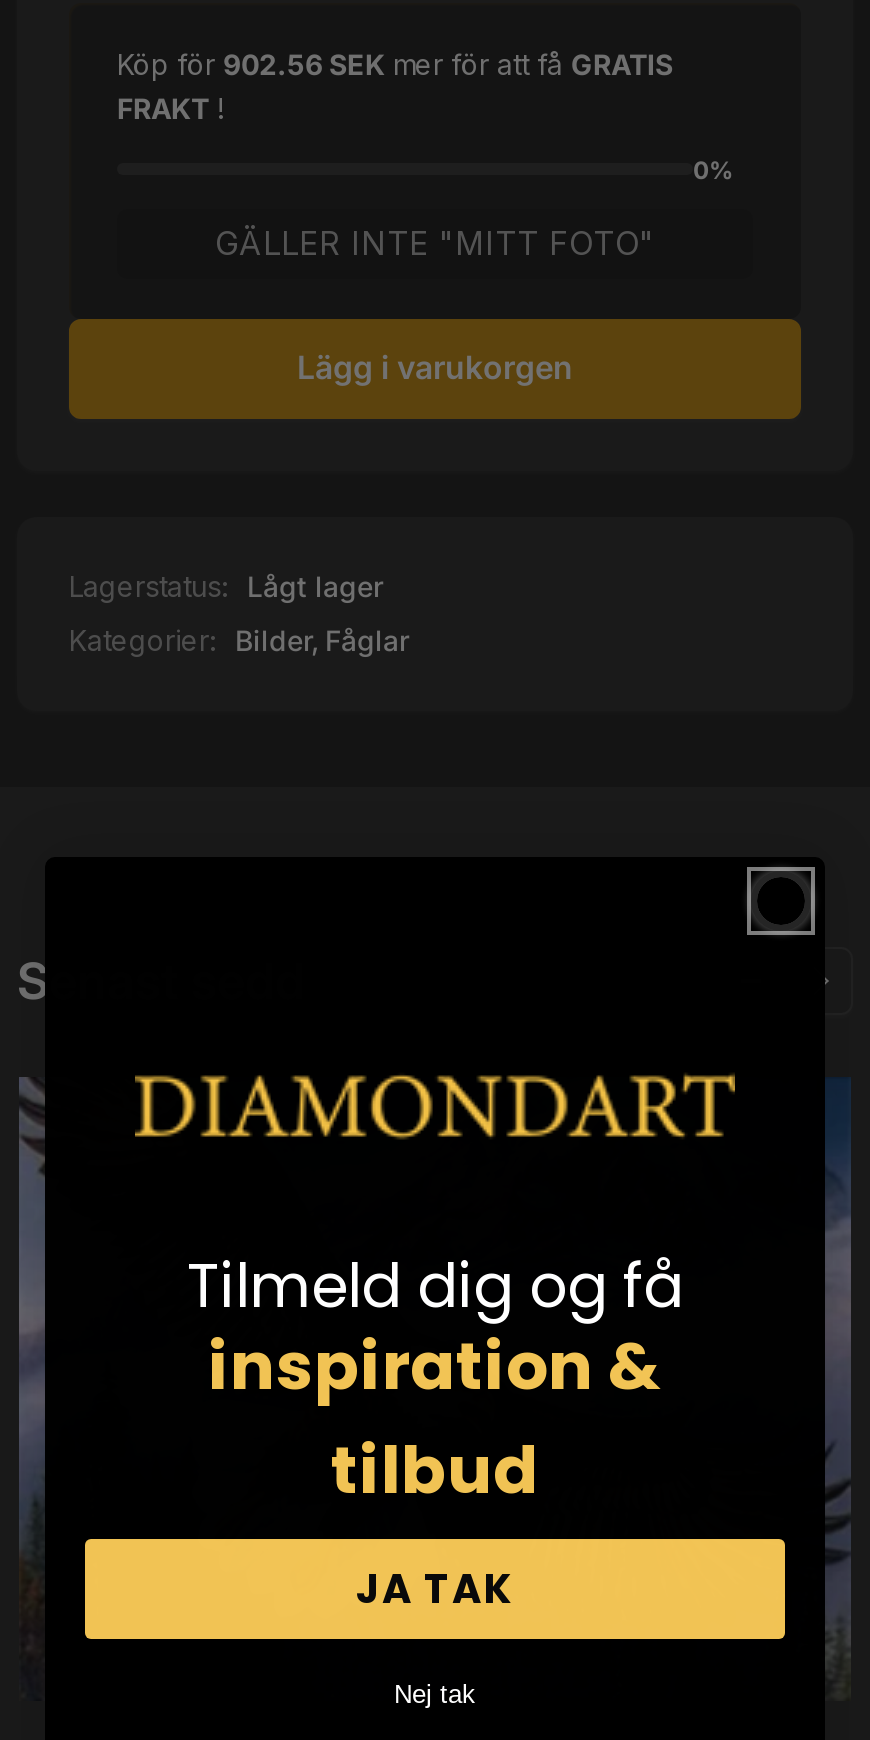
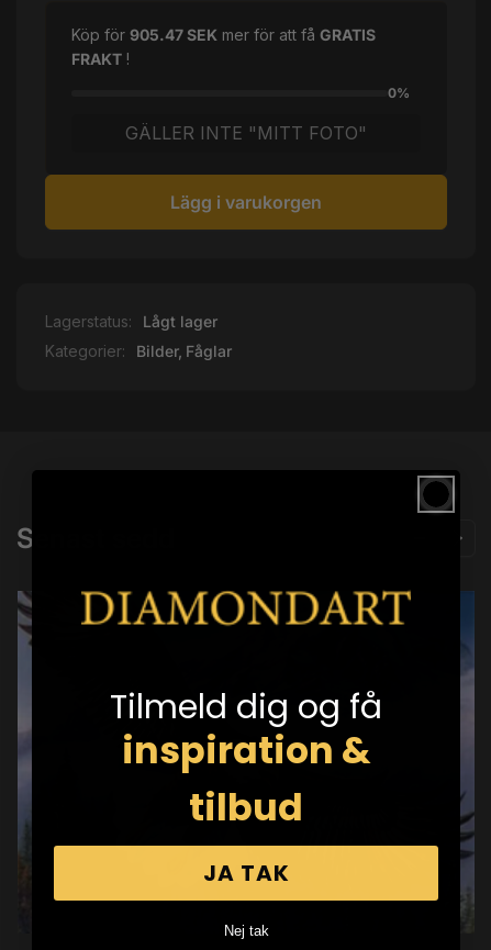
[117,46,673,80] Köp för 902.56 SEK mer för att få GRATIS -> [71,25,376,44] Köp för 905.47 SEK mer för att få GRATIS

